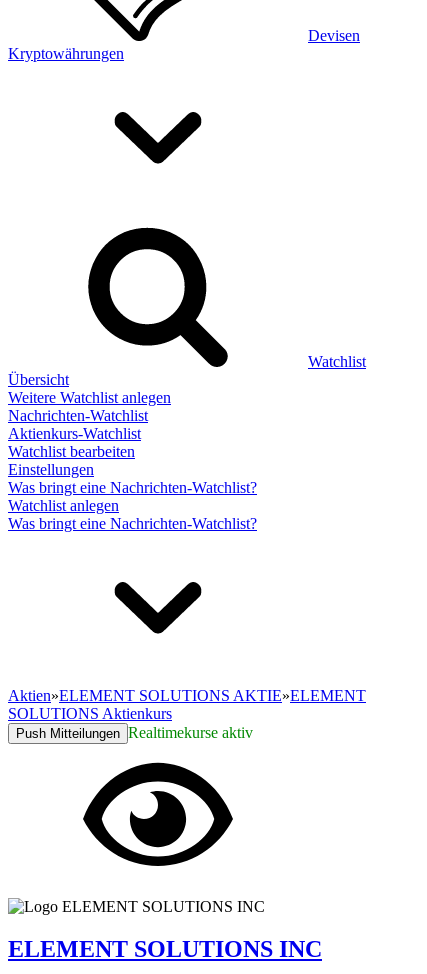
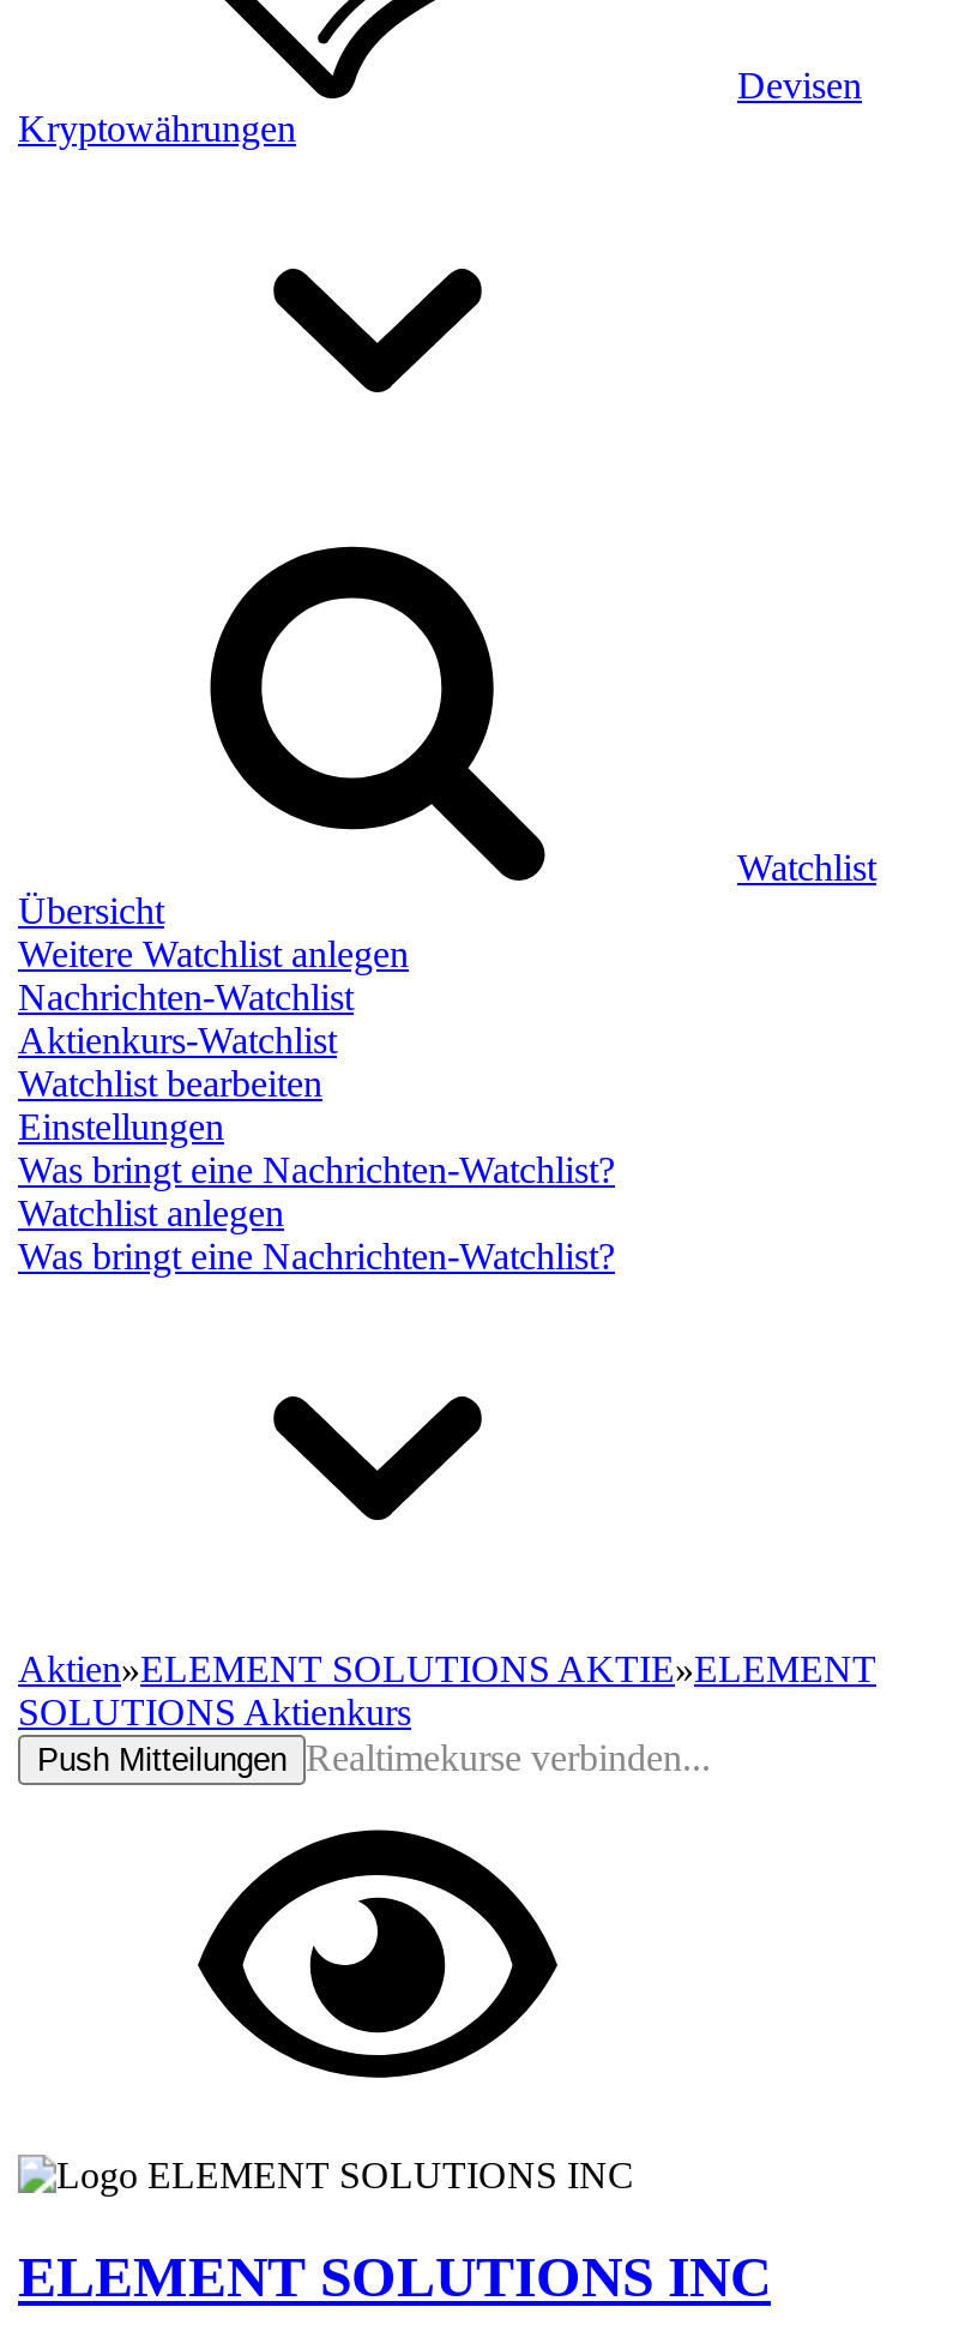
[16,724,253,741] Push Mitteilungen Realtimekurse aktiv -> [37,1737,711,1778] Push Mitteilungen Realtimekurse verbinden...

